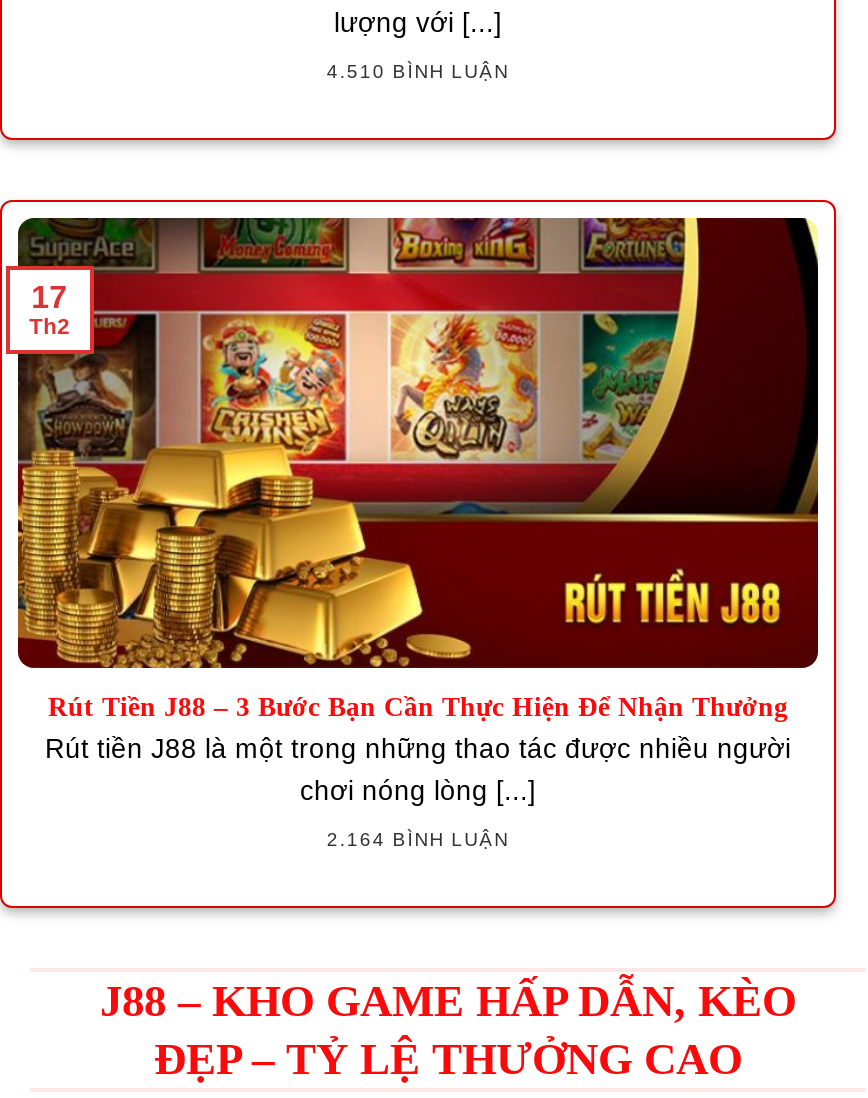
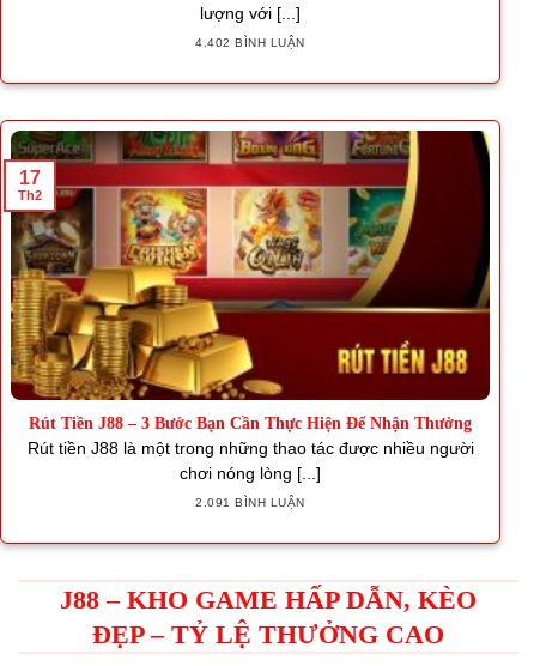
[327,61,509,83] 4.510 BÌNH LUẬN -> [196,36,305,50] 4.402 BÌNH LUẬN
[327,828,509,850] 2.164 BÌNH LUẬN -> [196,496,305,509] 2.091 BÌNH LUẬN

